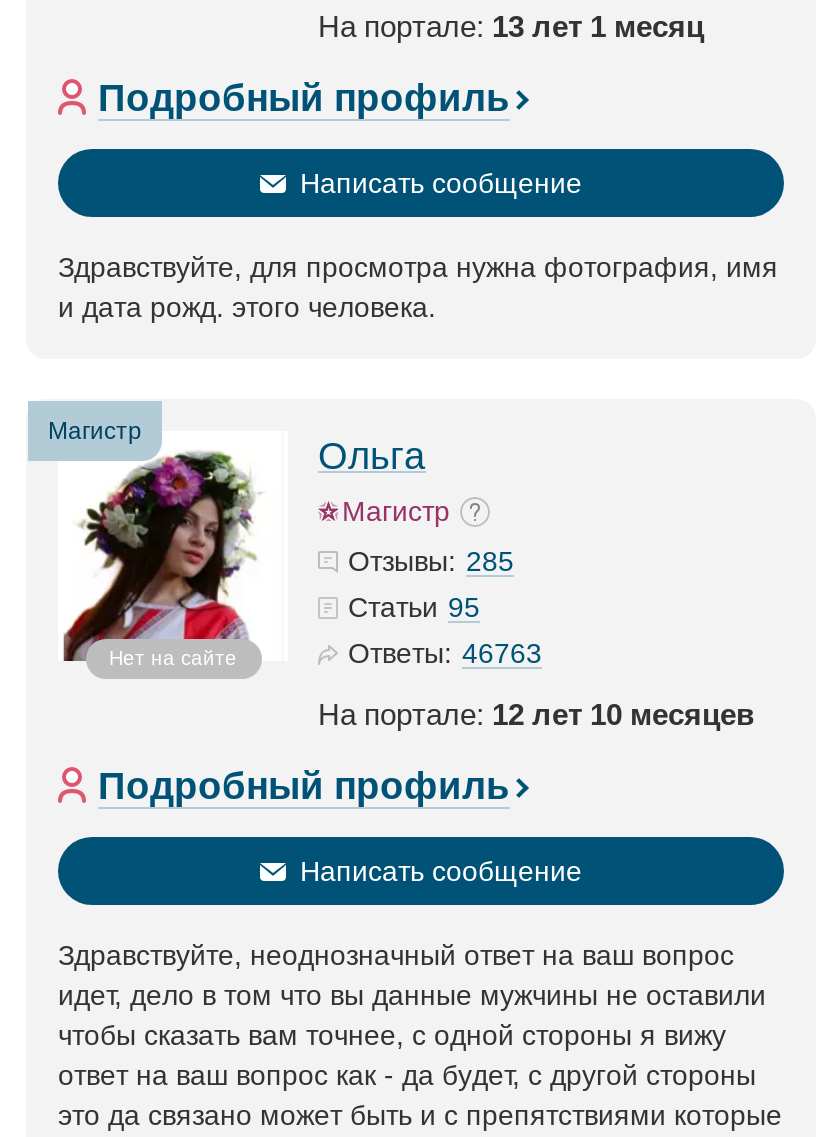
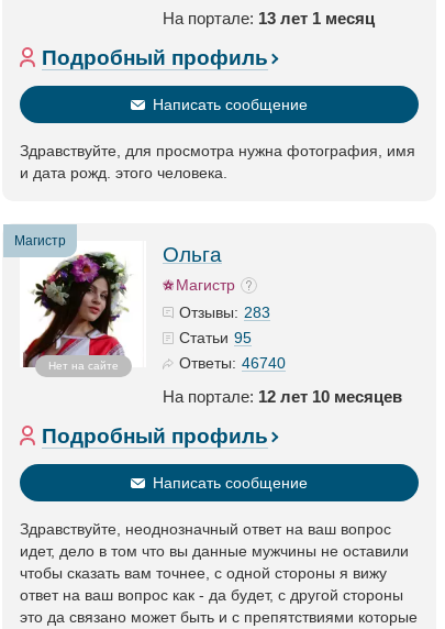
[348,544,514,577] Отзывы: 285 -> [179,303,270,321] Отзывы: 283
[348,636,542,669] Ответы: 46763 -> [179,354,286,372] Ответы: 46740

